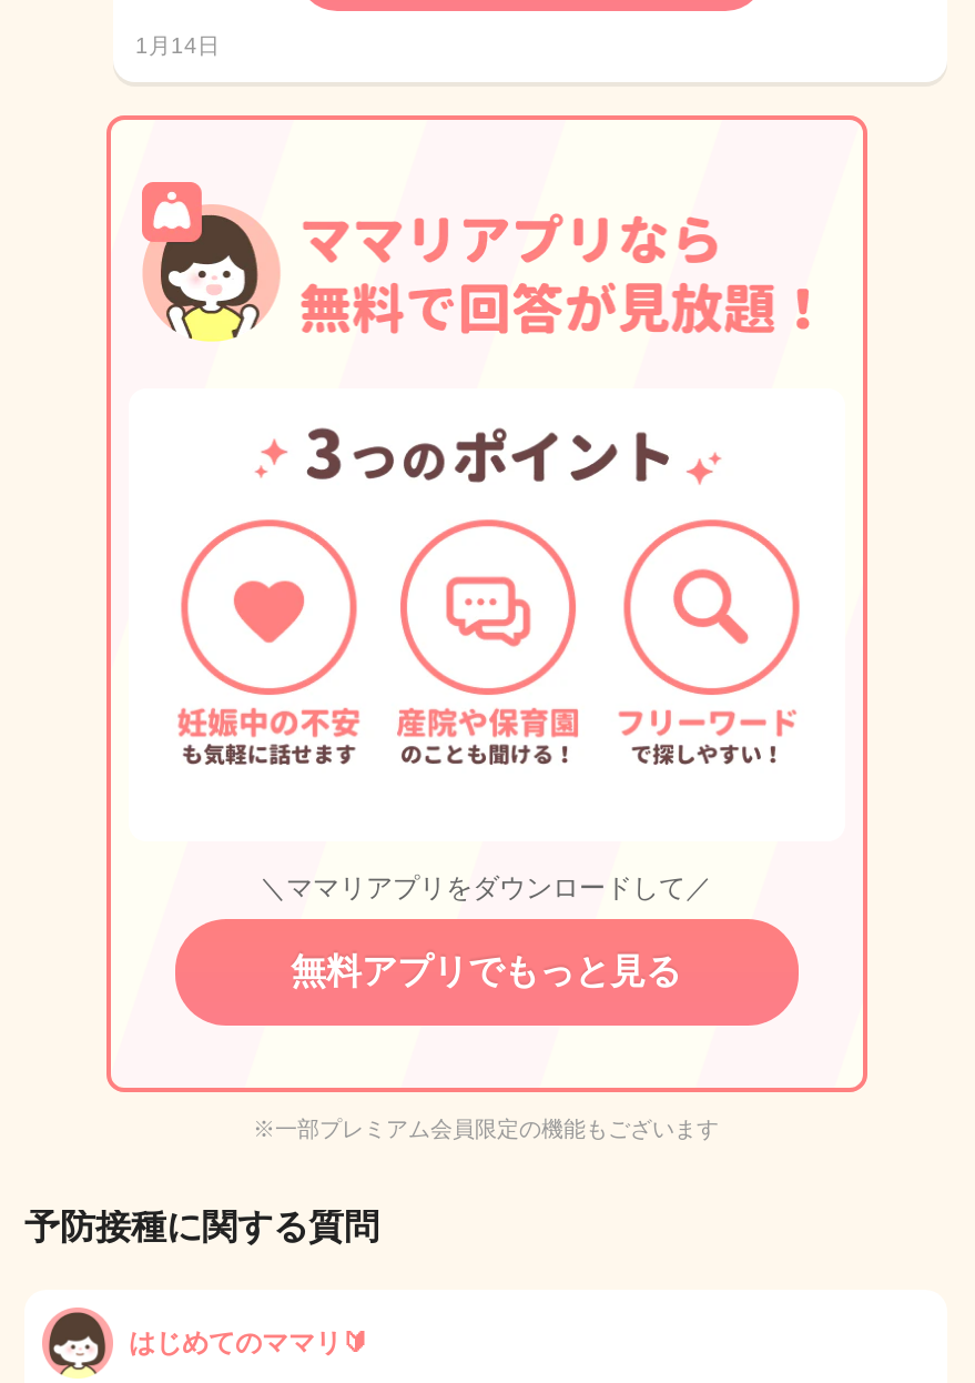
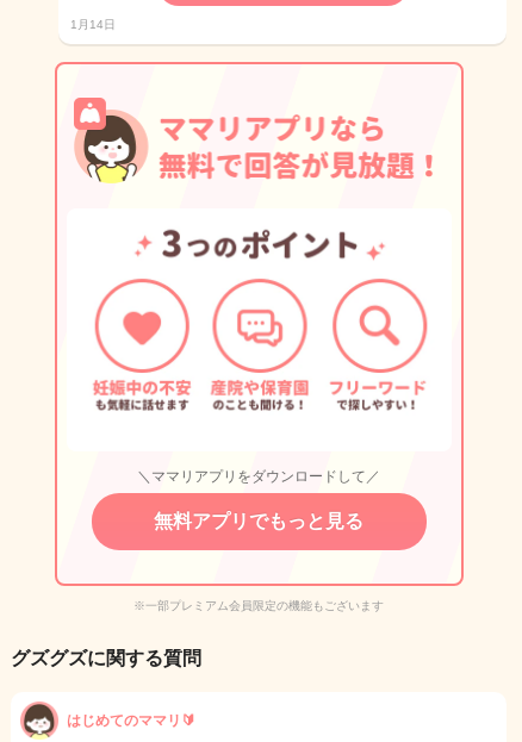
[24,1208,379,1246] 予防接種に関する質問 -> [11,648,201,668] グズグズに関する質問

